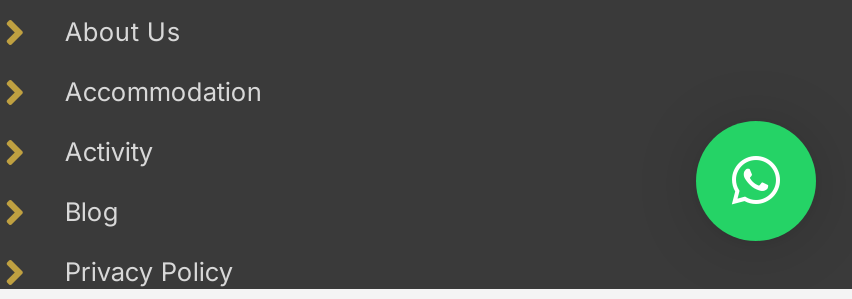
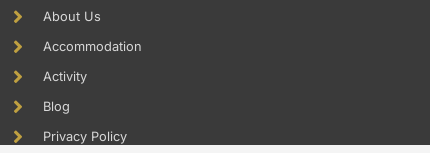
[694,119,818,243] [image] -> none

